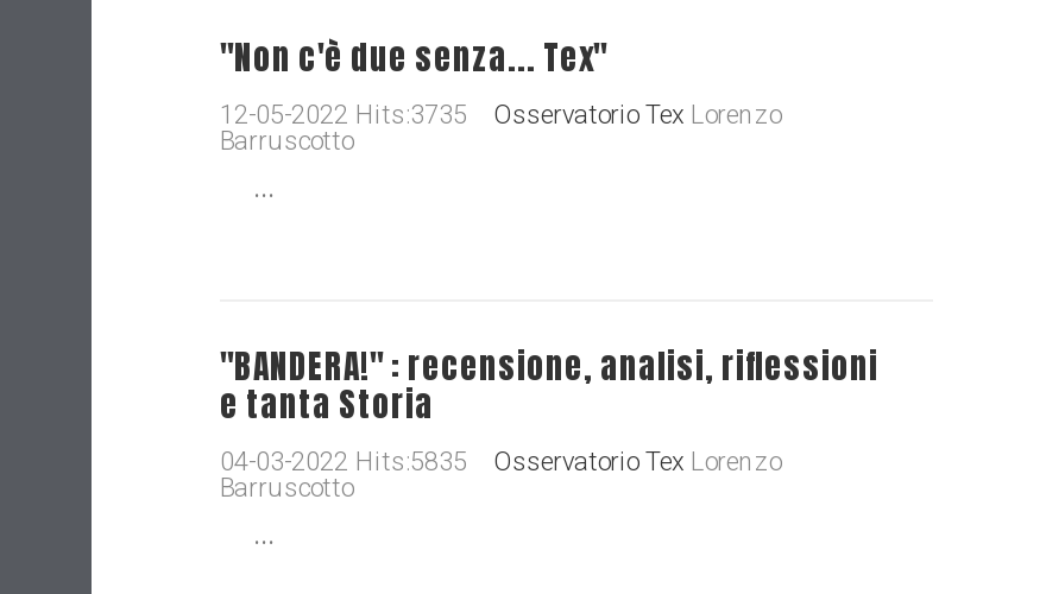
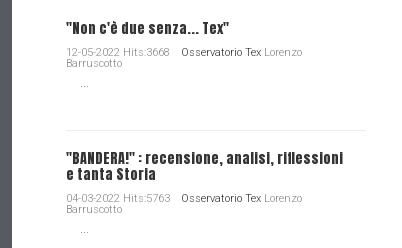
[220,99,781,129] 12-05-2022 Hits:3735 Osservatorio Tex Lorenzo -> [66,45,302,58] 12-05-2022 Hits:3668 Osservatorio Tex Lorenzo
[220,445,781,476] 04-03-2022 Hits:5835 Osservatorio Tex Lorenzo -> [66,191,302,204] 04-03-2022 Hits:5763 Osservatorio Tex Lorenzo

